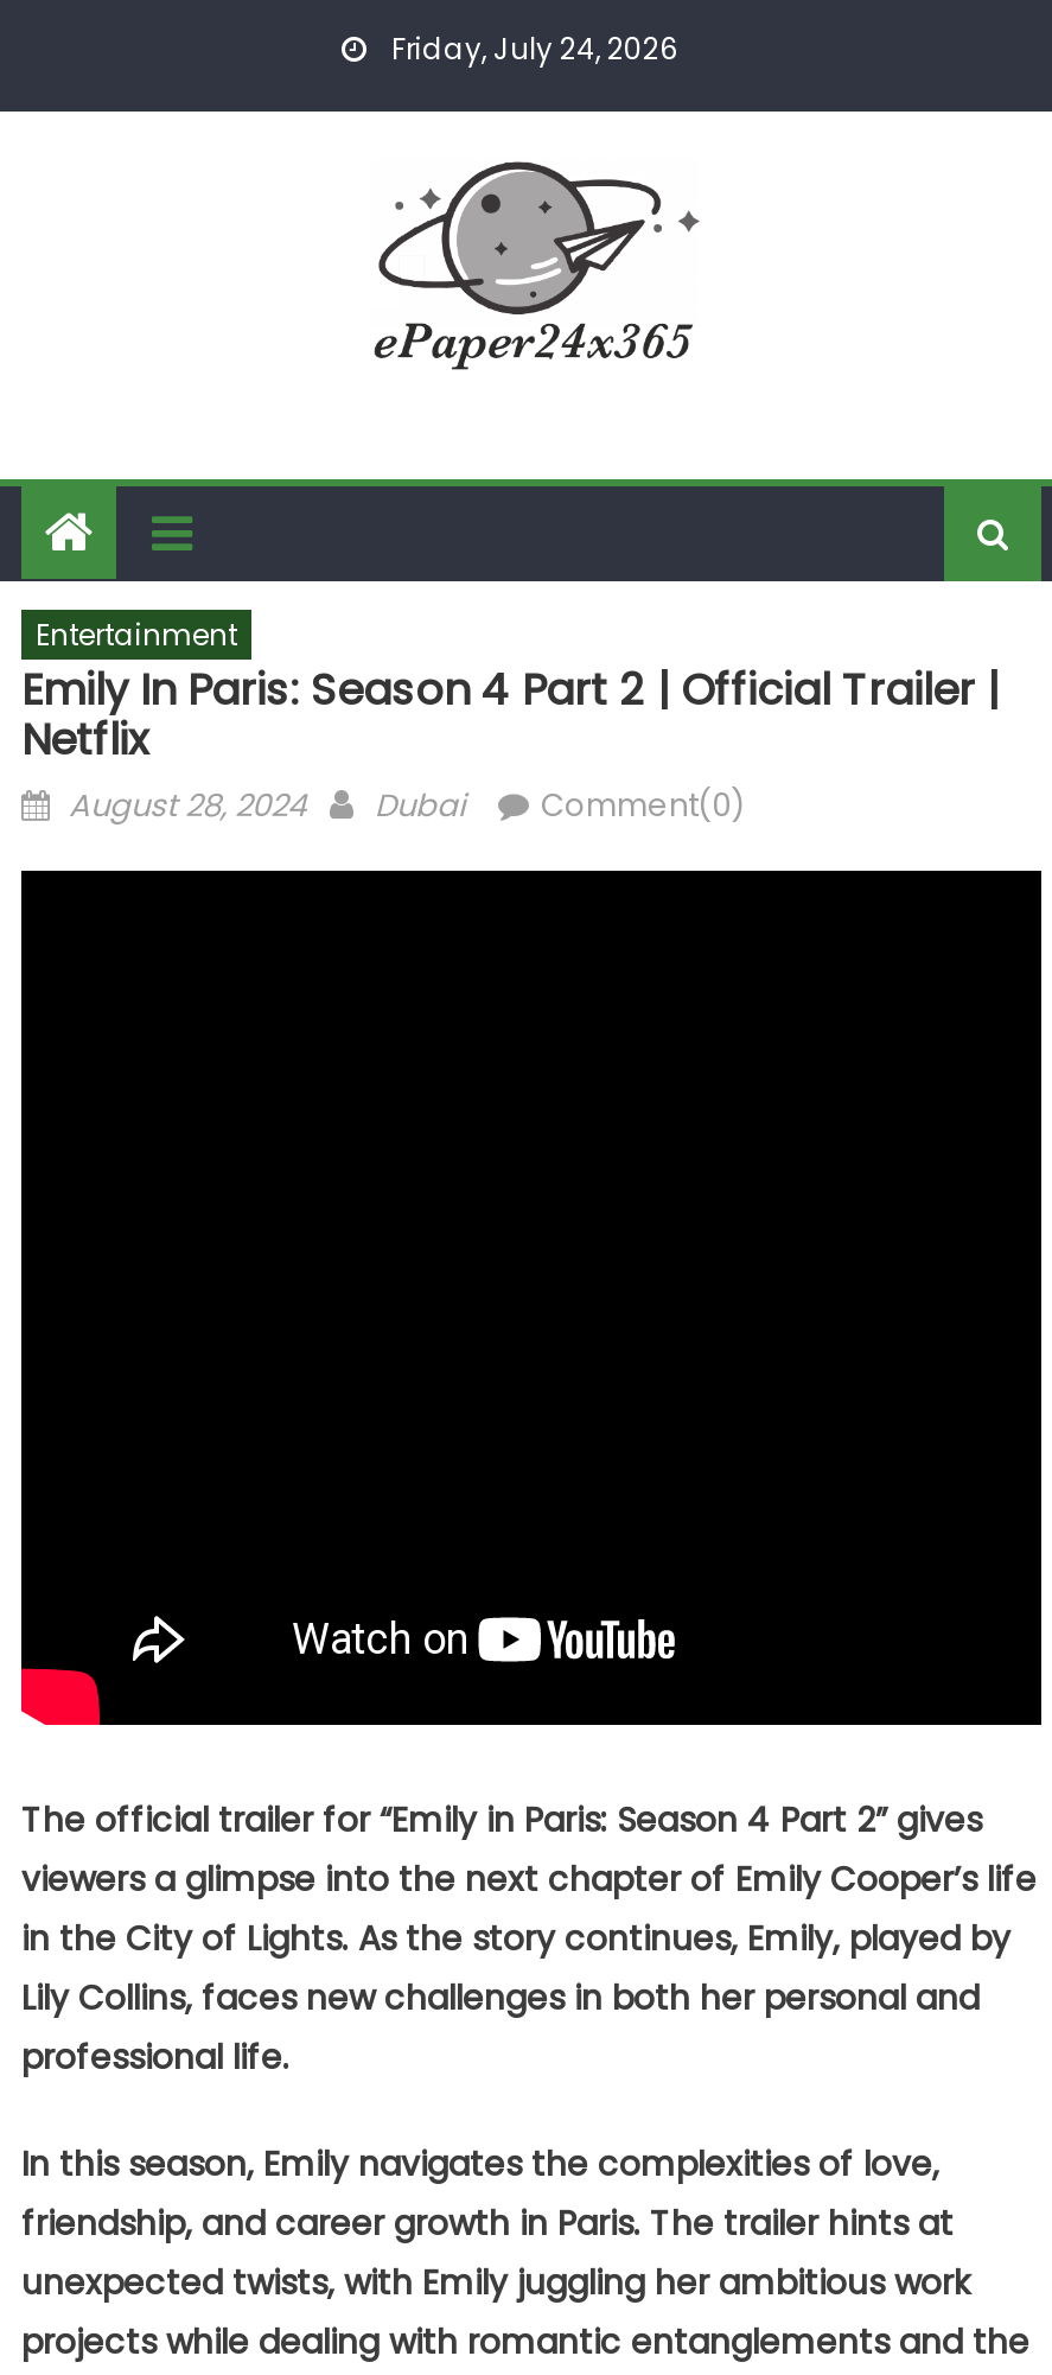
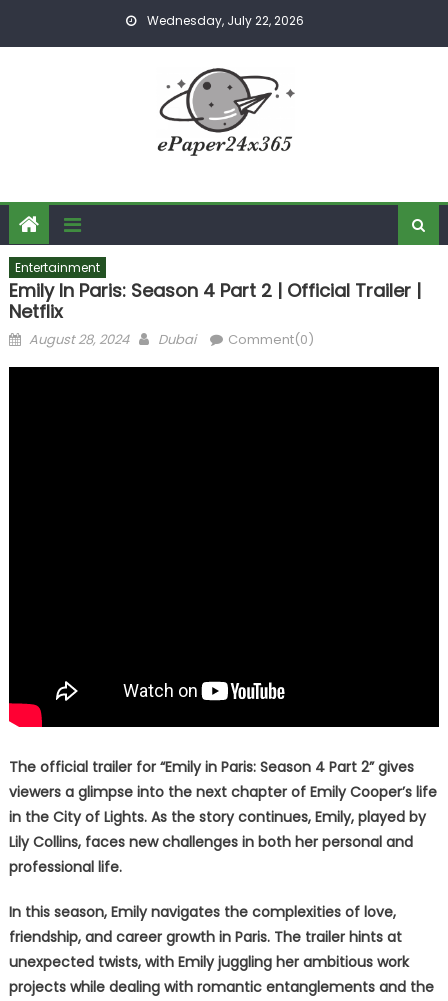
[384,28,678,69] Friday, July 24, 2026 -> [144,12,304,29] Wednesday, July 22, 2026

